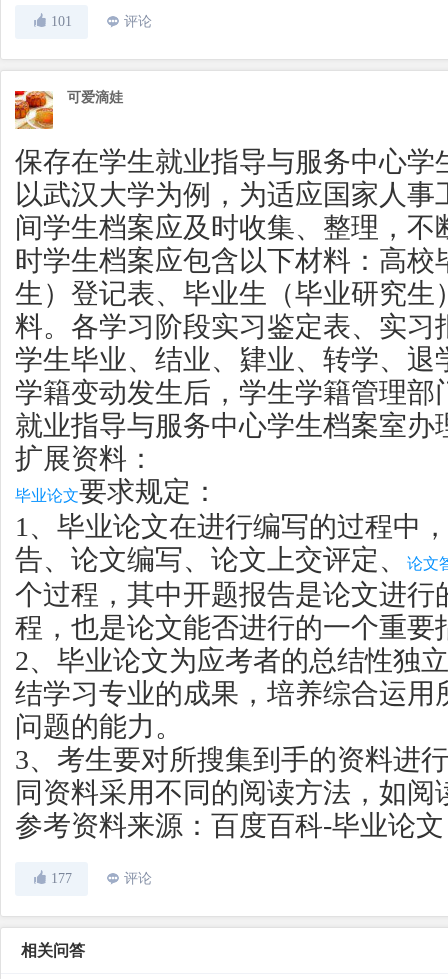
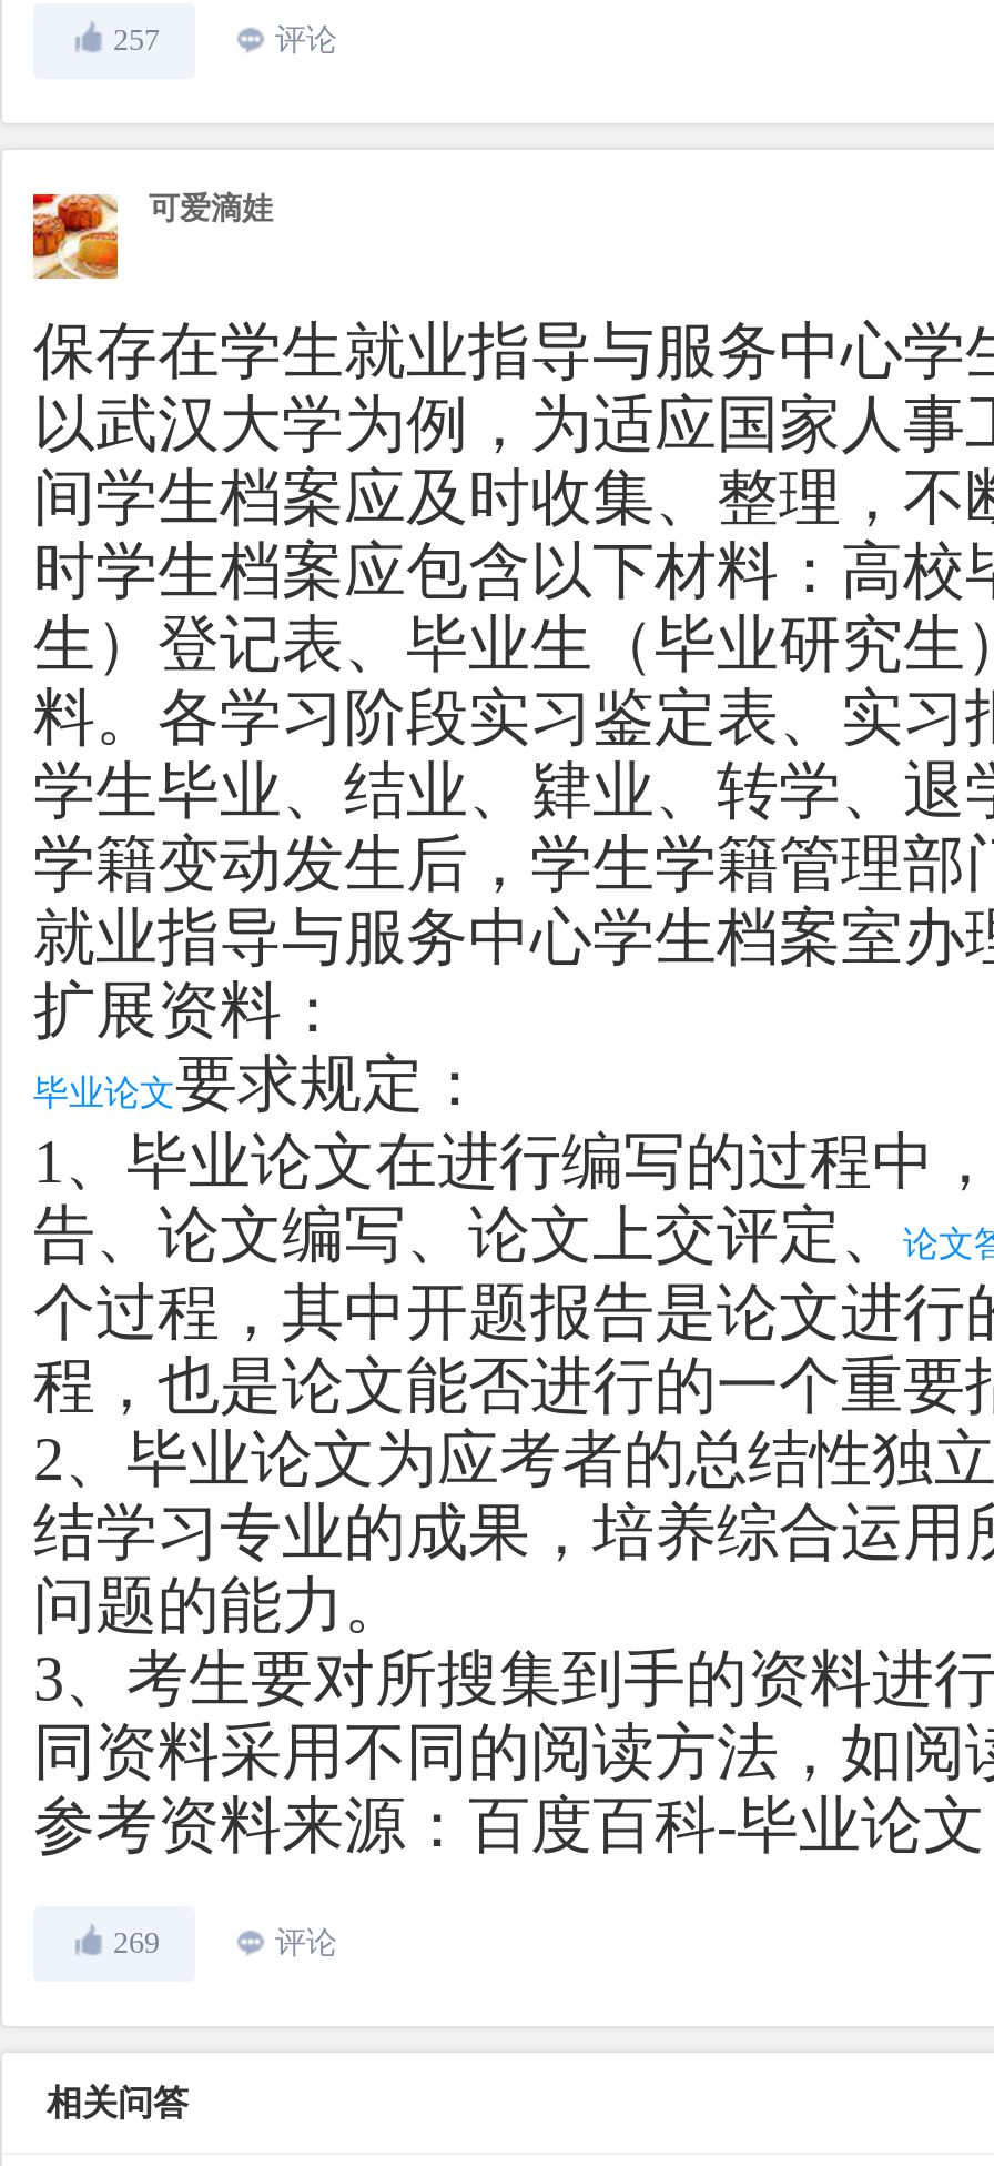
[51,14,72,29] 101 -> [113,23,160,57] 257
[51,871,72,886] 177 -> [113,1926,160,1960] 269

